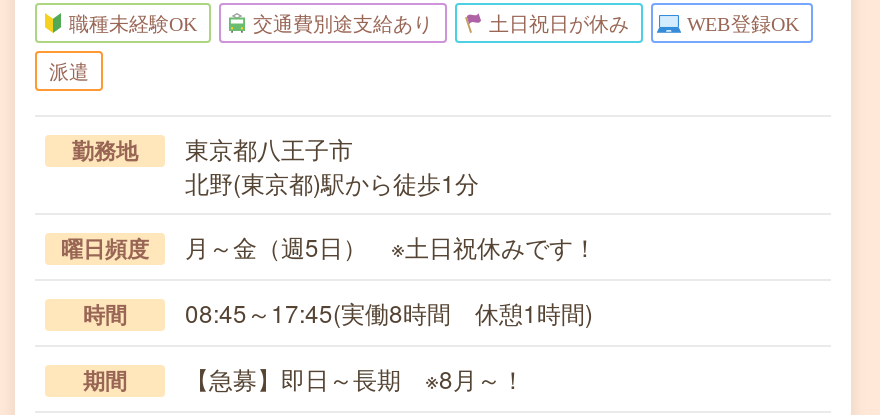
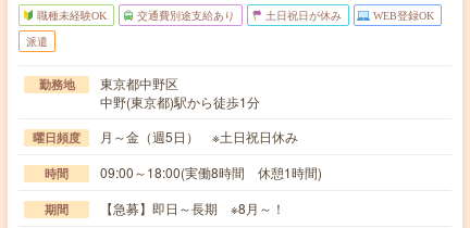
[185,131,479,199] 東京都八王子市 | 北野(東京都)駅から徒歩1分 -> [100,74,260,111] 東京都中野区 | 中野(東京都)駅から徒歩1分
[185,229,597,263] 月～金（週5日） ※土日祝休みです！ -> [100,127,298,145] 月～金（週5日） ※土日祝日休み
[185,295,593,329] 08:45～17:45(実働8時間 休憩1時間) -> [100,163,322,181] 09:00～18:00(実働8時間 休憩1時間)

